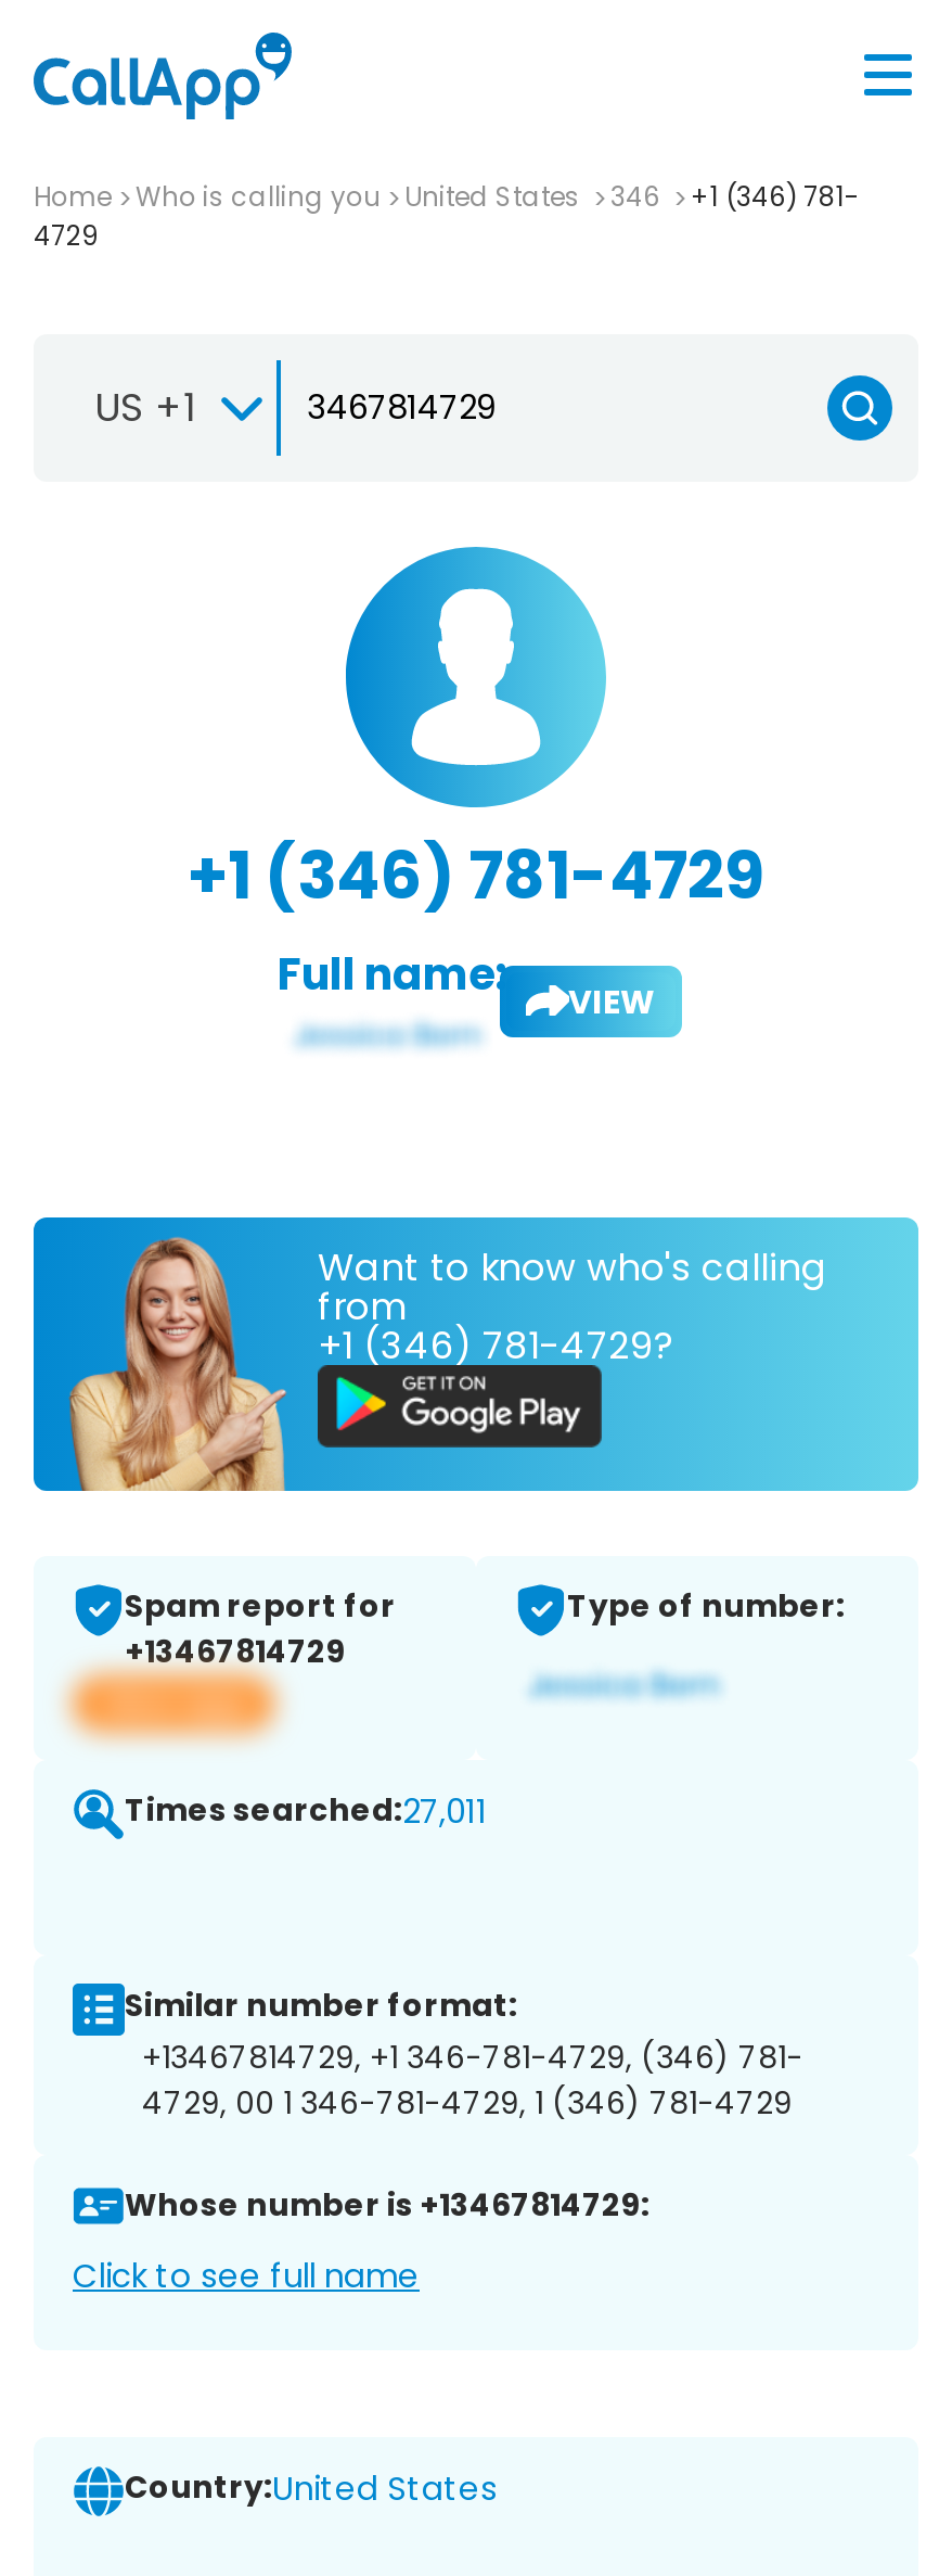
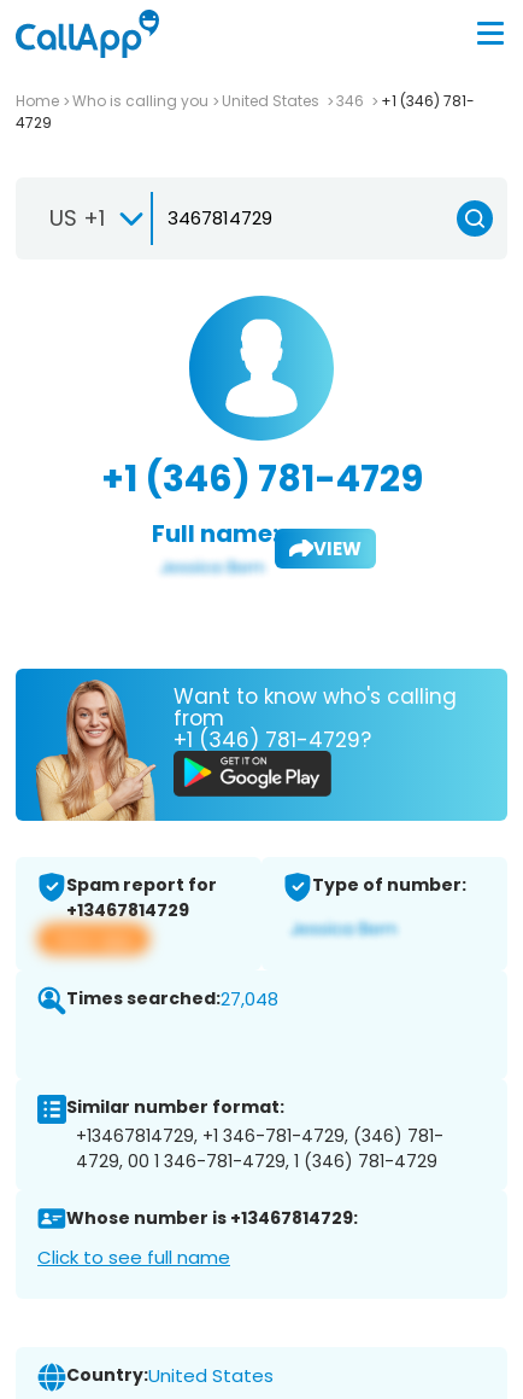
[125,1788,487,1834] Times searched:27,011 -> [66,986,278,1012] Times searched:27,048

